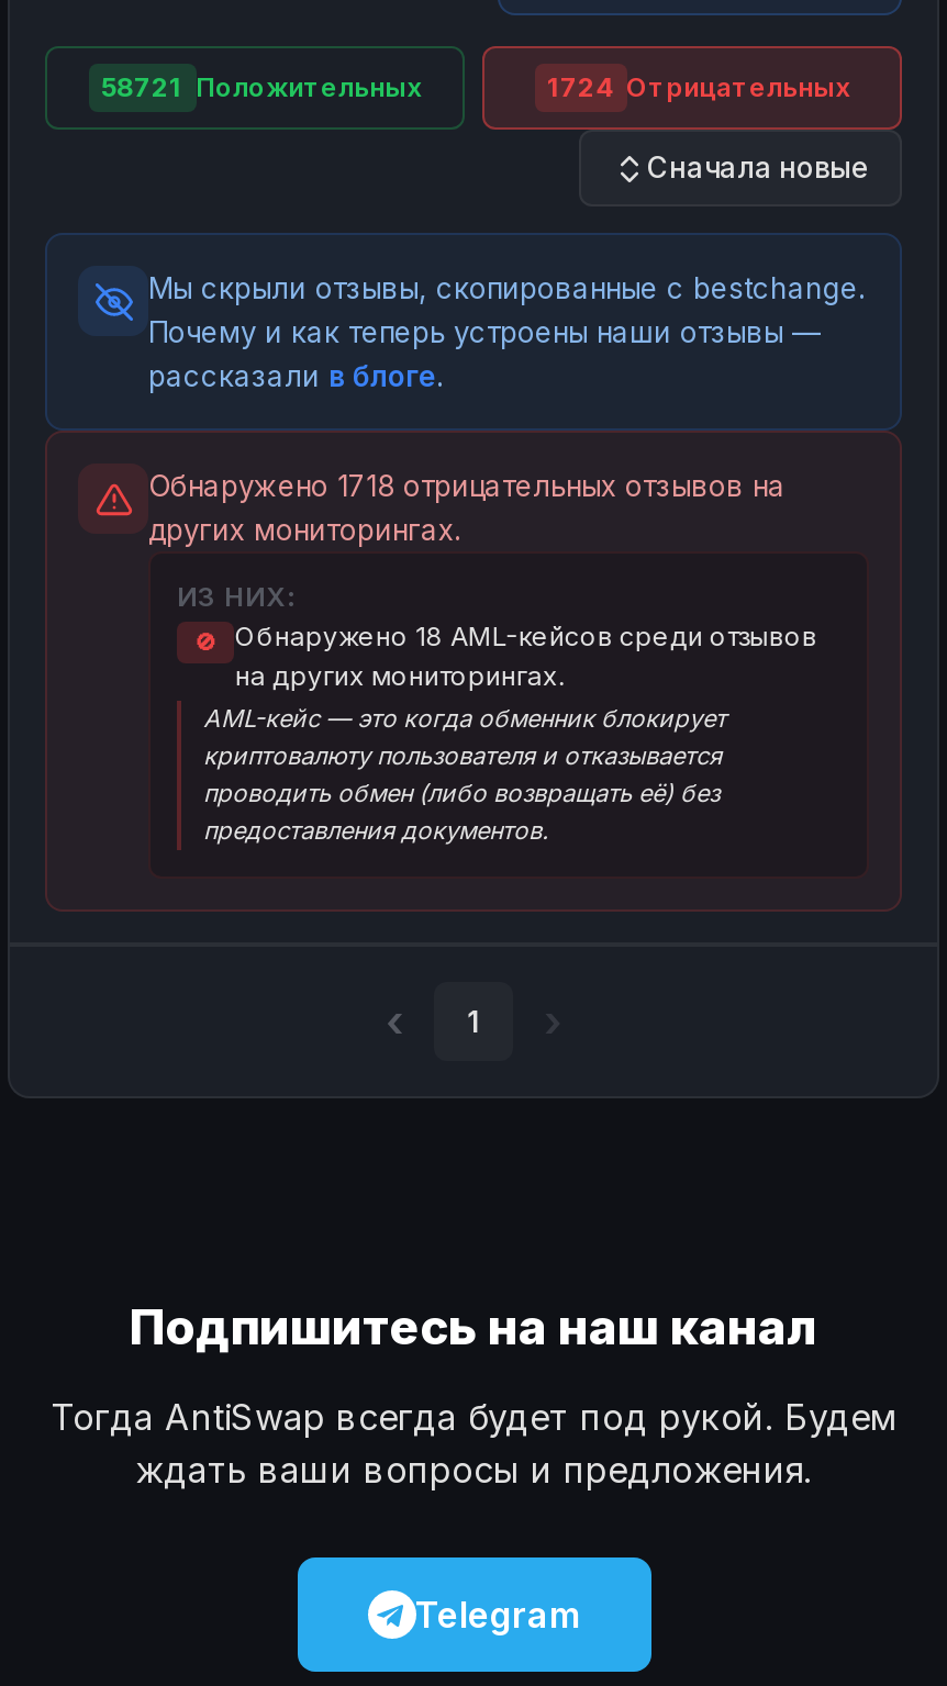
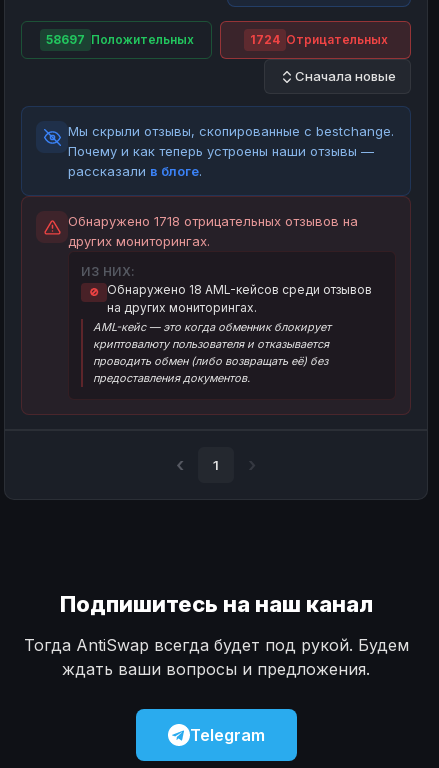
[101,70,422,103] 58721 Положительных -> [45,32,193,47] 58697 Положительных

